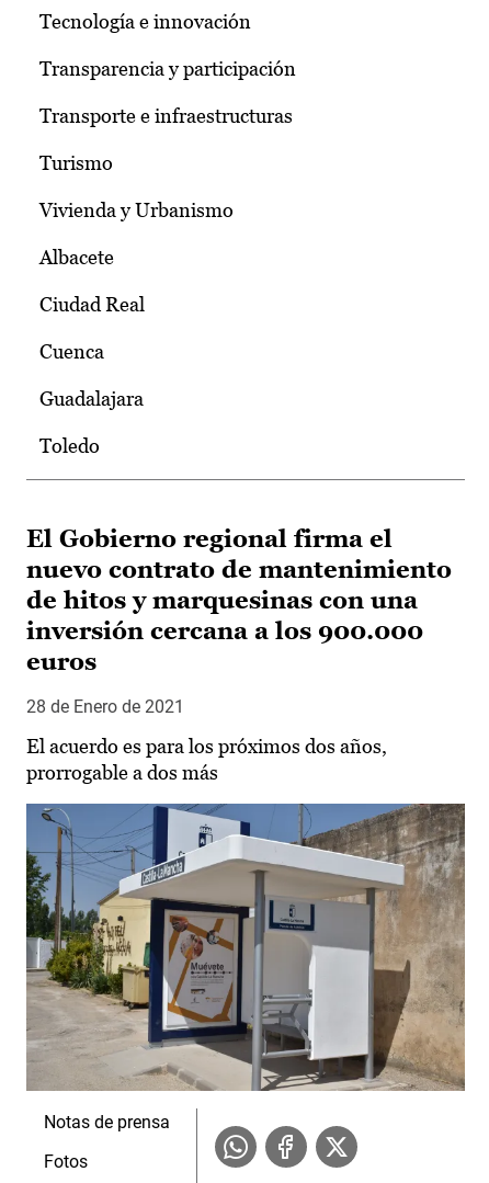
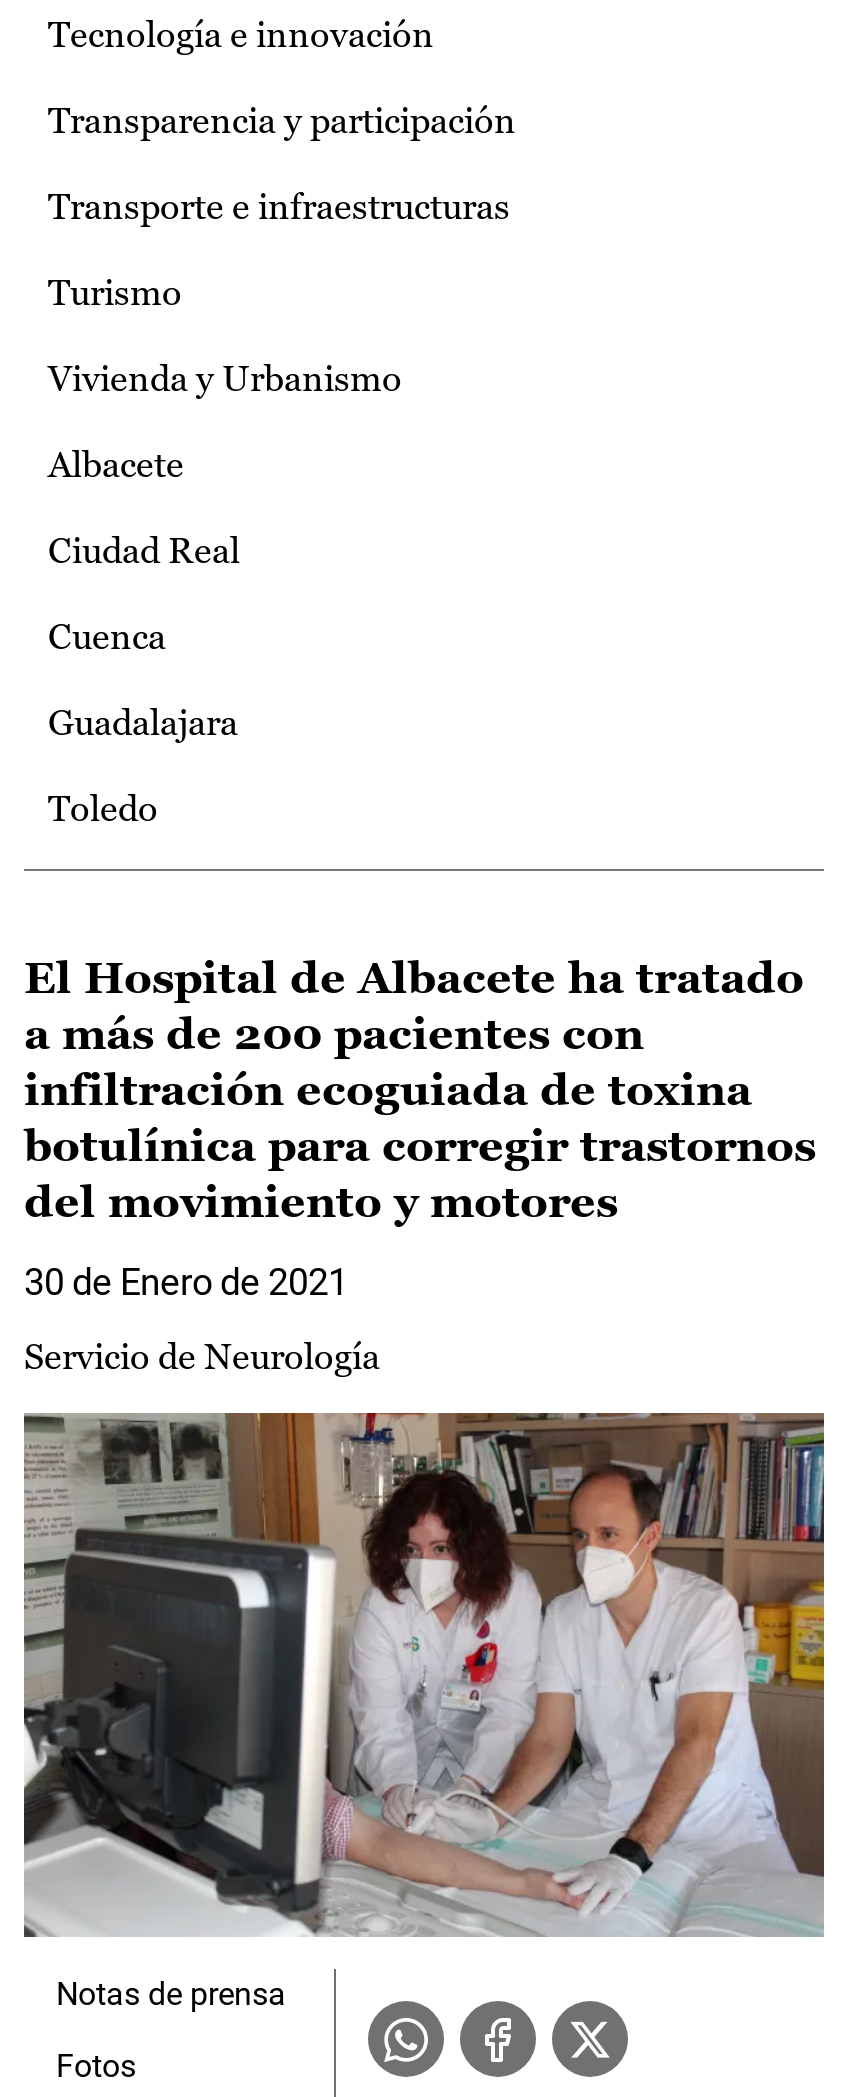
[26,525,452,675] El Gobierno regional firma el | nuevo contrato de mantenimiento | de hitos y marquesinas con una | inversión cercana a los 900.000 | euros -> [24,953,816,1227] El Hospital de Albacete ha tratado | a más de 200 pacientes con | infiltración ecoguiada de toxina | botulínica para corregir trastornos | del movimiento y motores
[26,696,184,717] 28 de Enero de 2021 -> [24,1261,348,1303] 30 de Enero de 2021
[26,735,387,784] El acuerdo es para los próximos dos años, | prorrogable a dos más -> [24,1335,380,1377] Servicio de Neurología
[25,803,465,1091] [image] -> [24,1411,826,1937] [image]

